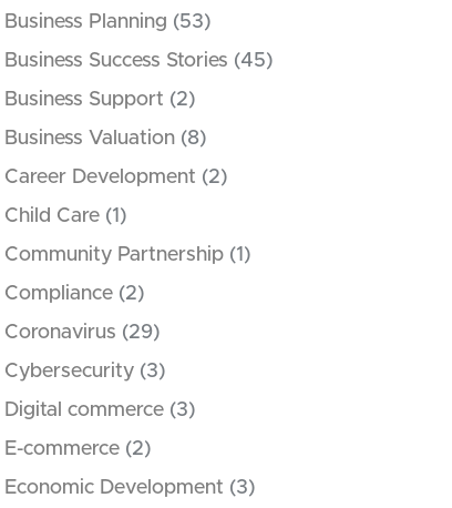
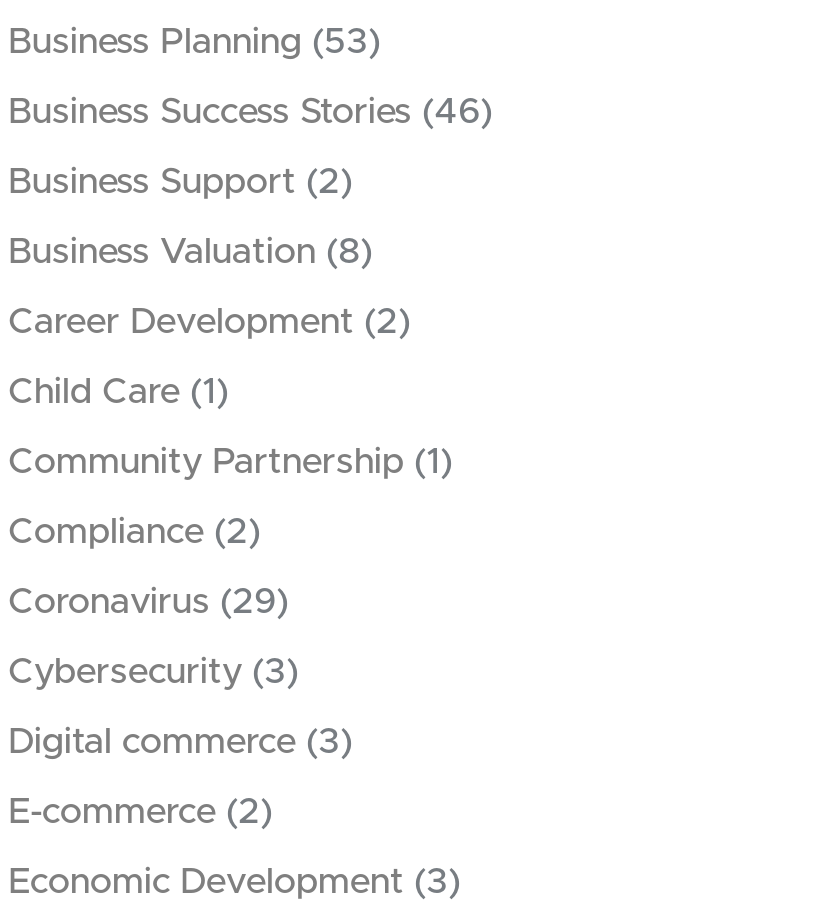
[4,51,273,71] Business Success Stories (45) -> [8,95,492,131] Business Success Stories (46)

